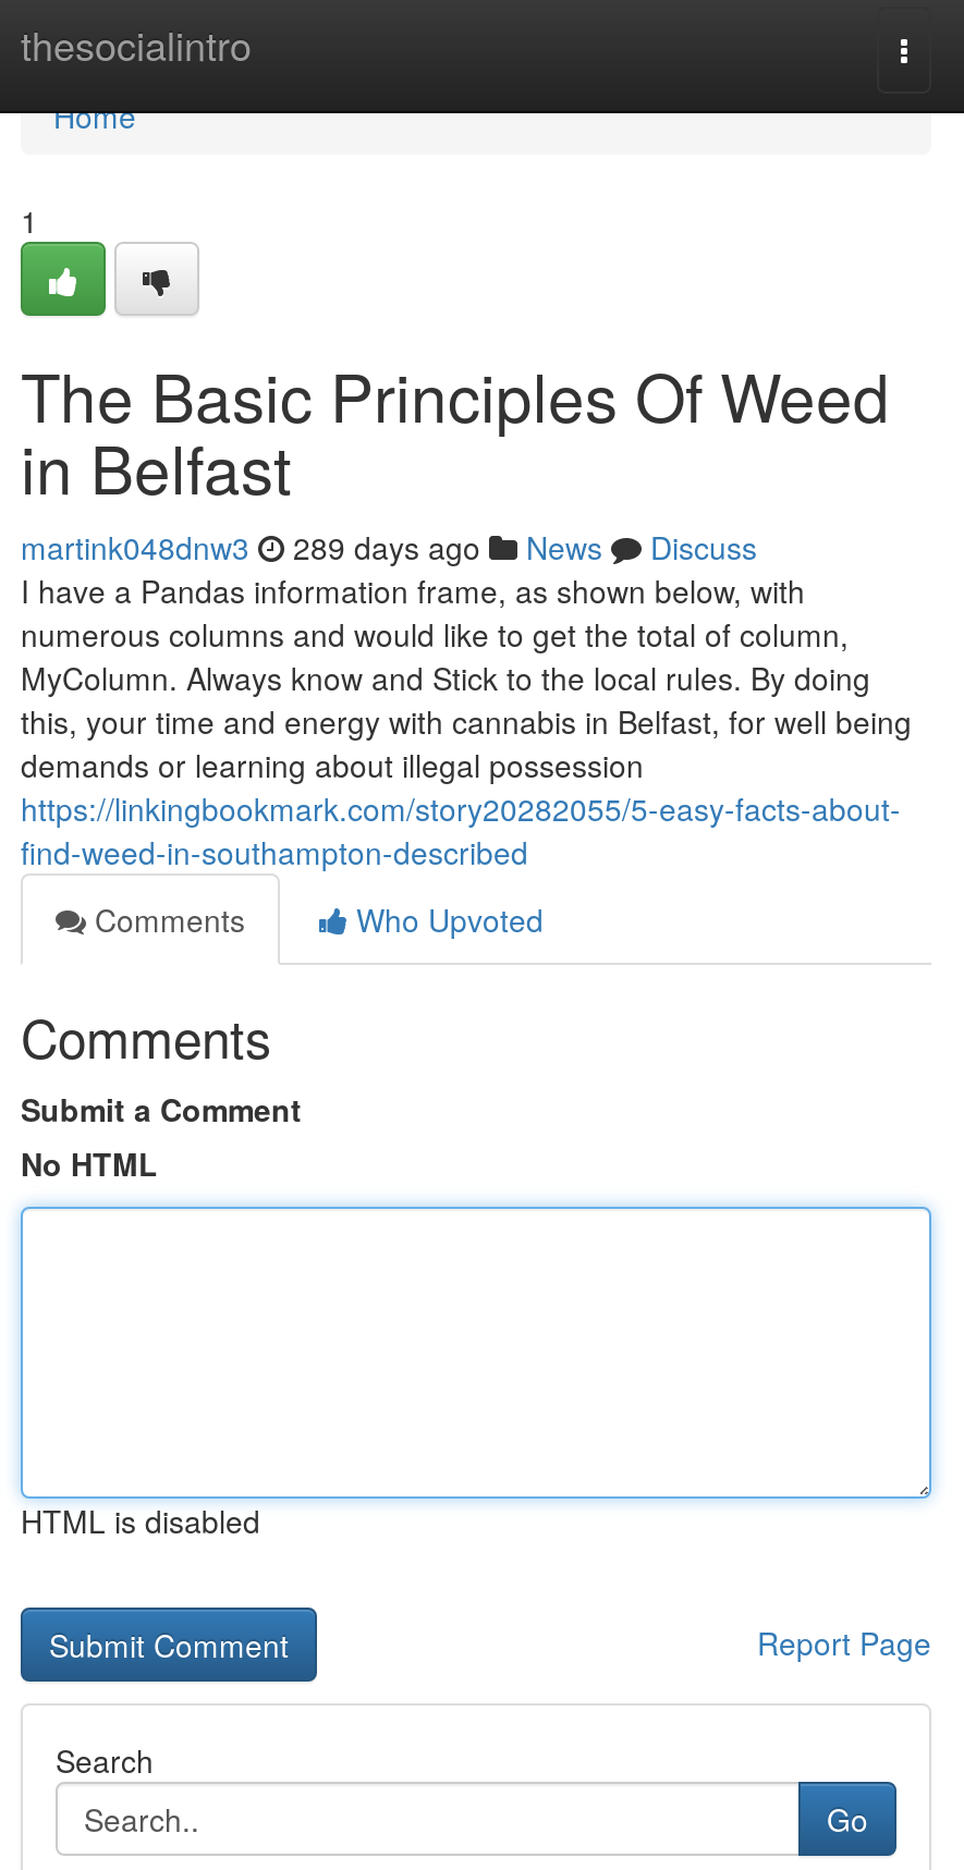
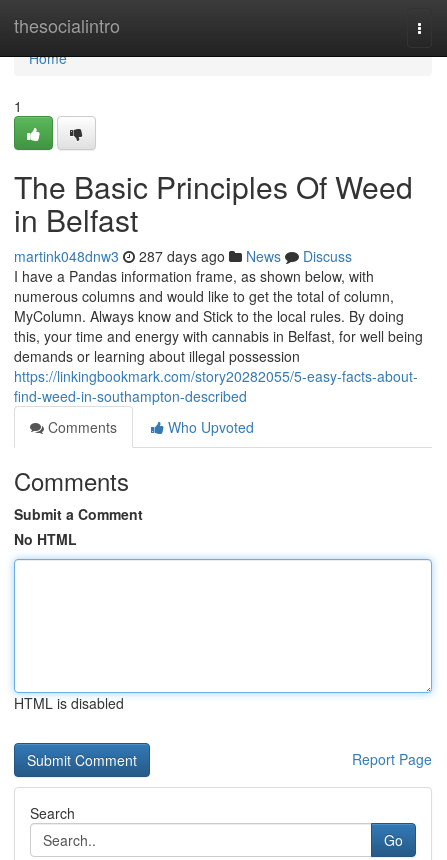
[21,525,757,569] martink048dnw3 289 days ago News Discuss -> [14,246,352,266] martink048dnw3 287 days ago News Discuss

